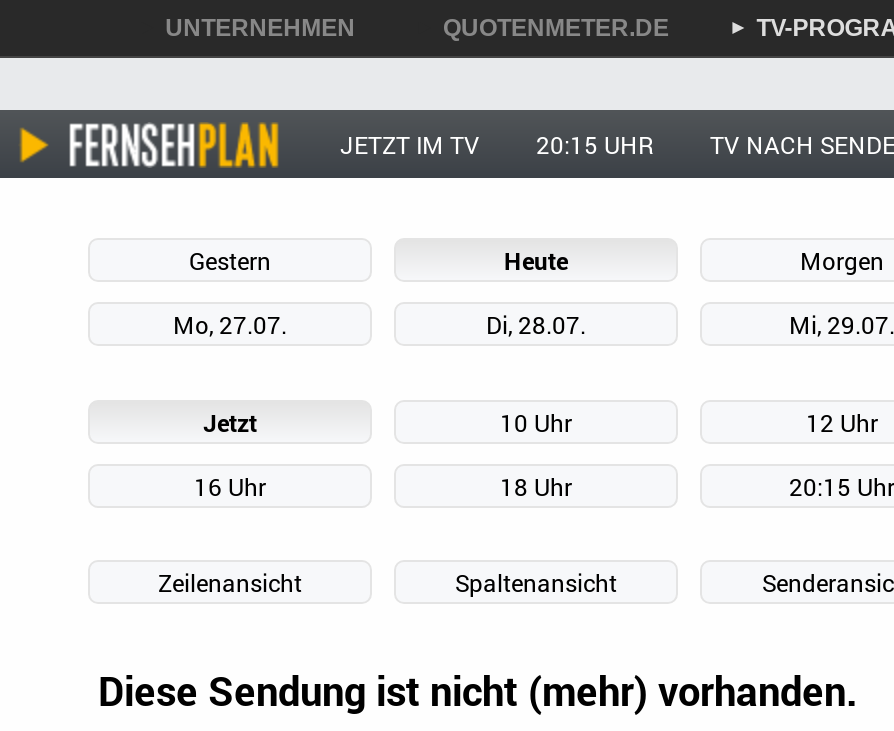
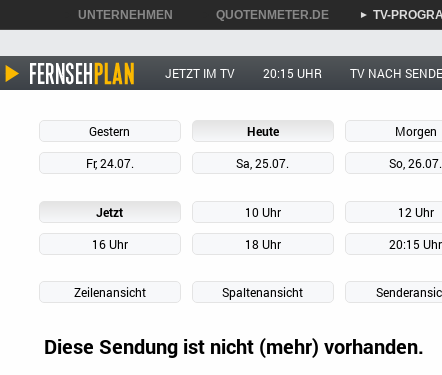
[173,308,894,340] Mo, 27.07. | Di, 28.07. | Mi, 29.07. -> [86,155,442,171] Fr, 24.07. | Sa, 25.07. | So, 26.07.

